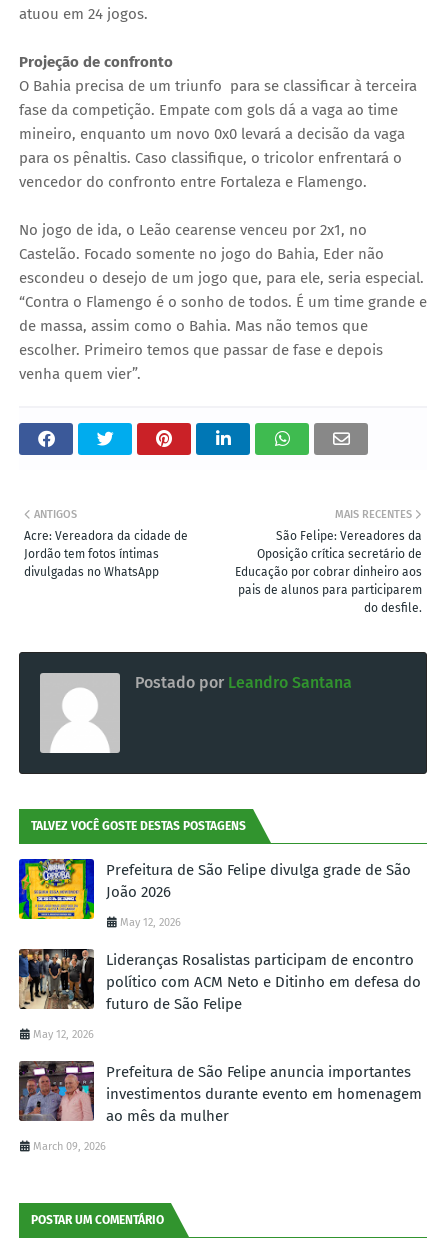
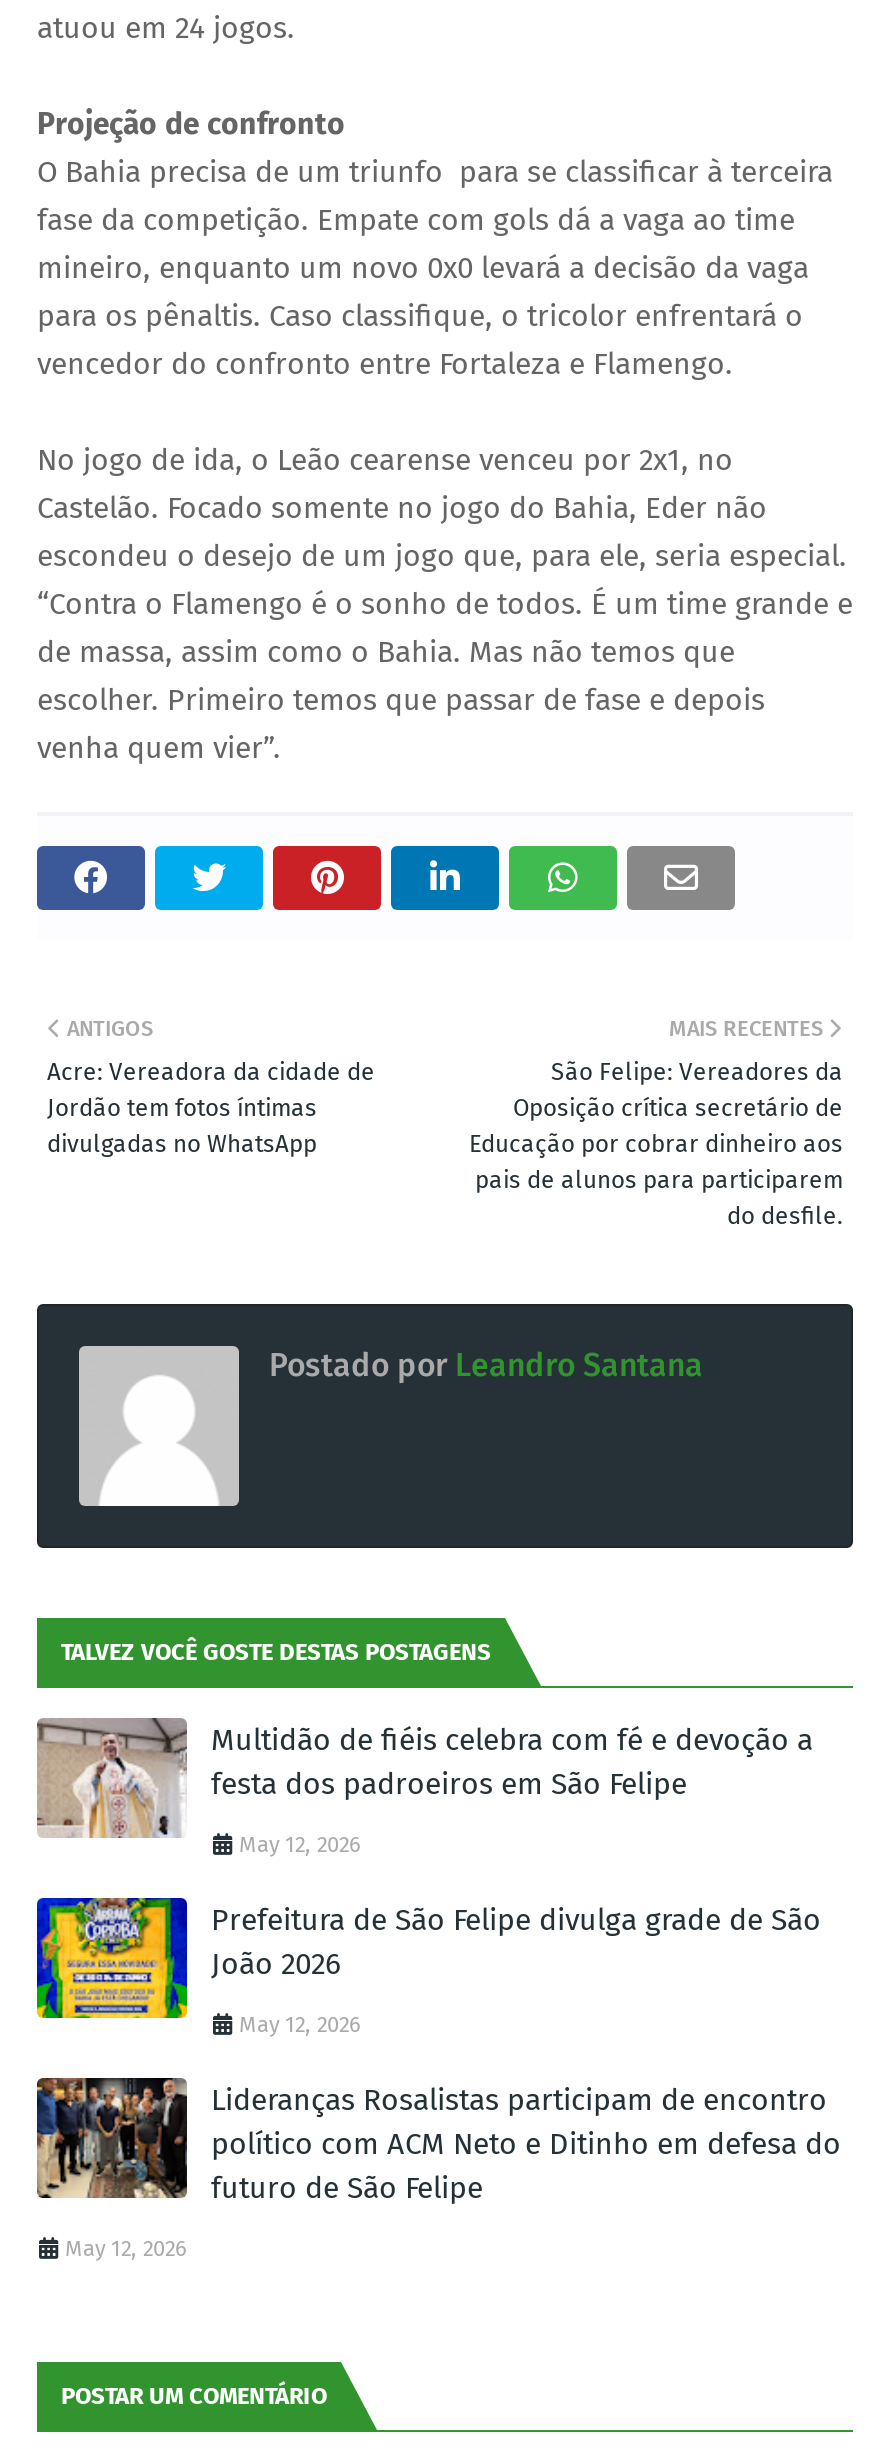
none -> [35,1716,813,1858] [image] | Multidão de fiéis celebra com fé e devoção a | festa dos padroeiros em São Felipe | May 12, 2026
moved [18,857,421,1041] -> [35,1894,841,2262]: [image] | Prefeitura de São Felipe divulga grade de São | João 2026 | May 12, 2026 | Lideranças Rosalistas participam de encontro | político com ACM Neto e Ditinho em defesa do | futuro de São Felipe | May 12, 2026
[18,1060,422,1153] [image] | Prefeitura de São Felipe anuncia importantes | investimentos durante evento em homenagem | ao mês da mulher | March 09, 2026 -> none

